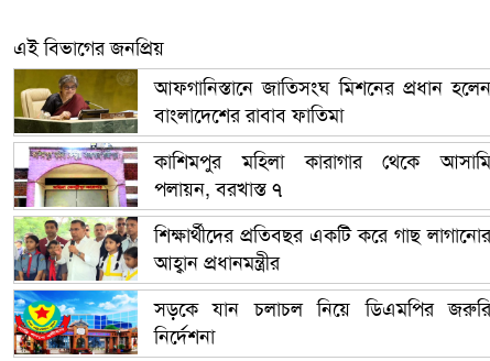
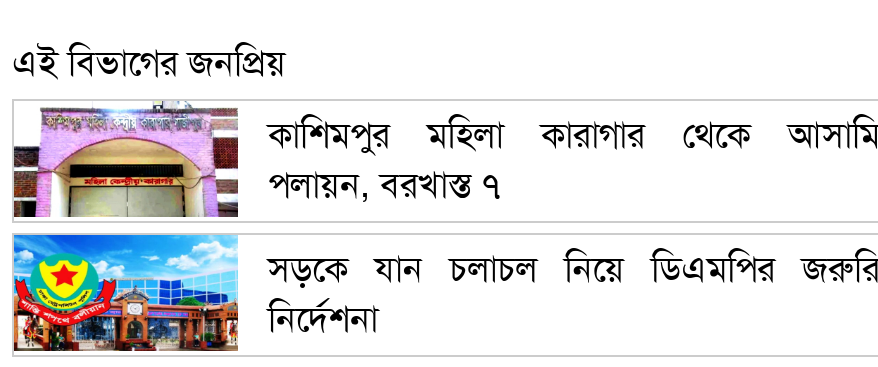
[13,68,490,134] [image] | আফগানিস্তানে জাতিসংঘ মিশনের প্রধান হলেন | বাংলাদেশের রাবাব ফাতিমা -> none
[13,216,490,282] [image] | শিক্ষার্থীদের প্রতিবছর একটি করে গাছ লাগানোর | আহ্বান প্রধানমন্ত্রীর -> none

